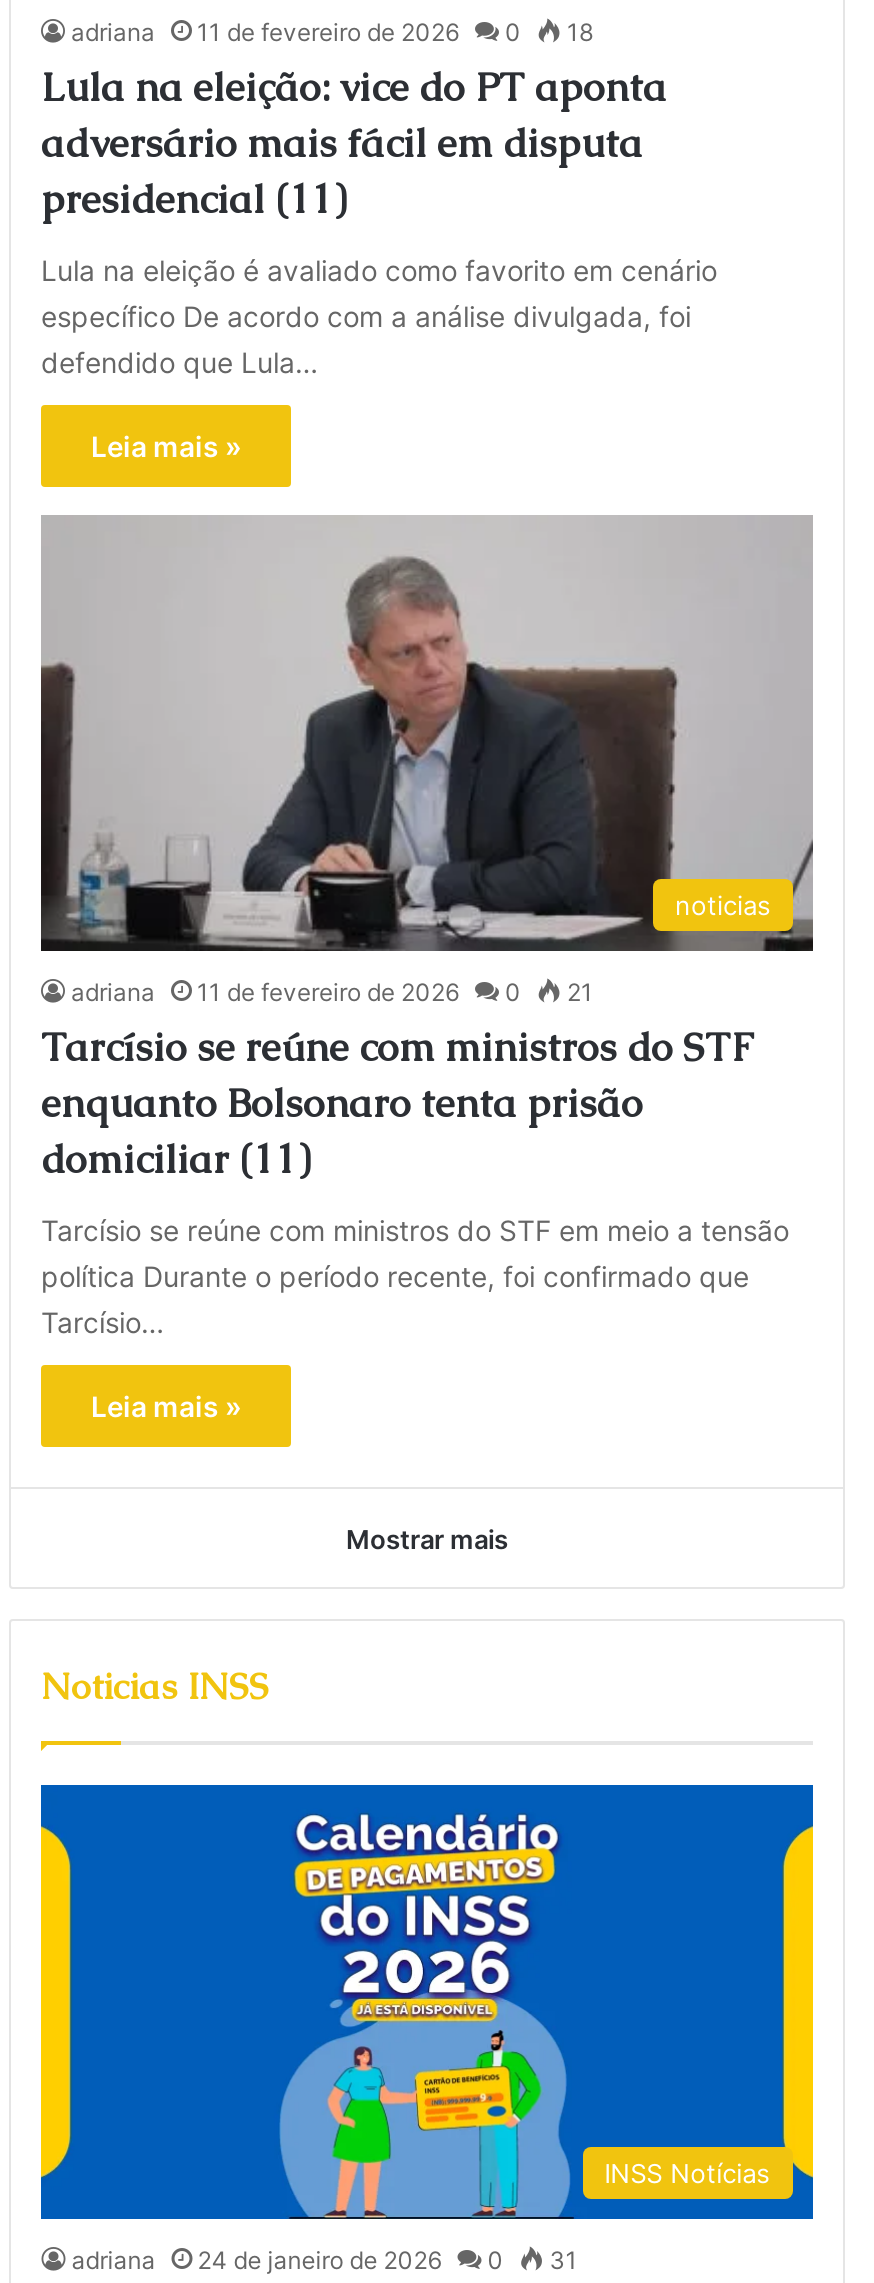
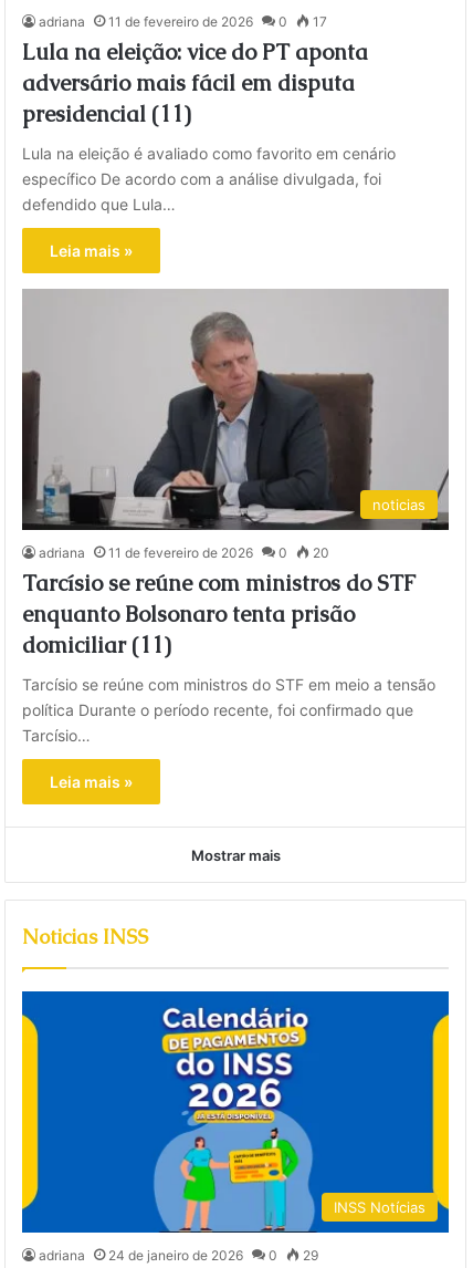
[71,18,593,48] adriana 11 de fevereiro de 2026 0 18 -> [39,14,327,30] adriana 11 de fevereiro de 2026 0 17
[71,977,593,1007] adriana 11 de fevereiro de 2026 0 21 -> [39,545,329,561] adriana 11 de fevereiro de 2026 0 20
[72,2245,578,2275] adriana 24 de janeiro de 2026 0 31 -> [39,1247,319,1263] adriana 24 de janeiro de 2026 0 29

